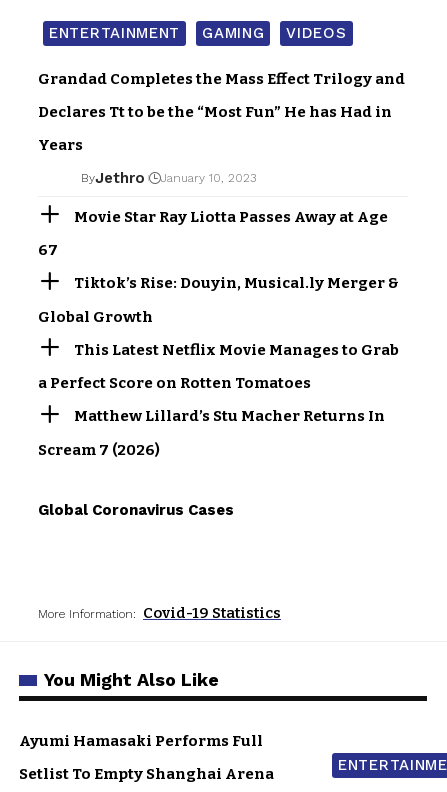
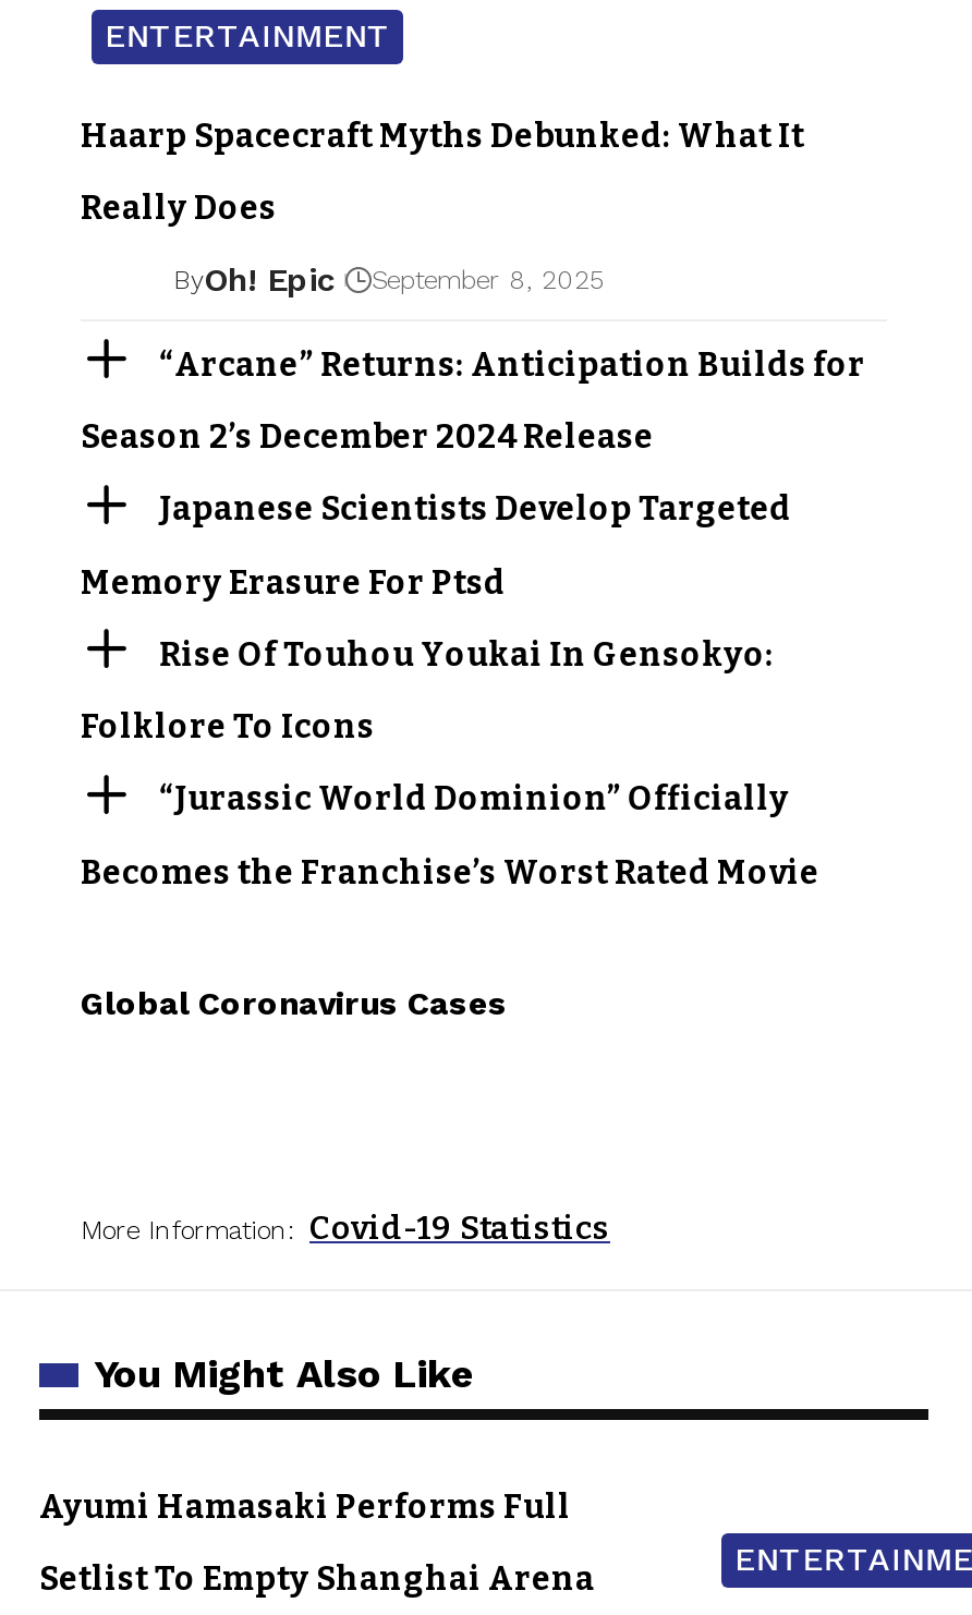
[38,24,405,459] GAMING | VIDEOS | Grandad Completes the Mass Effect Trilogy and | Declares Tt to be the “Most Fun” He has Had in | Years | ByJethro | January 10, 2023 | Movie Star Ray Liotta Passes Away at Age | 67 | Tiktok’s Rise: Douyin, Musical.ly Merger & | Global Growth | This Latest Netflix Movie Manages to Grab | a Perfect Score on Rotten Tomatoes | Matthew Lillard’s Stu Macher Returns In | Scream 7 (2026) -> [81,116,866,892] Haarp Spacecraft Myths Debunked: What It | Really Does | ByOh! Epic | September 8, 2025 | “Arcane” Returns: Anticipation Builds for | Season 2’s December 2024 Release | Japanese Scientists Develop Targeted | Memory Erasure For Ptsd | Rise Of Touhou Youkai In Gensokyo: | Folklore To Icons | “Jurassic World Dominion” Officially | Becomes the Franchise’s Worst Rated Movie

